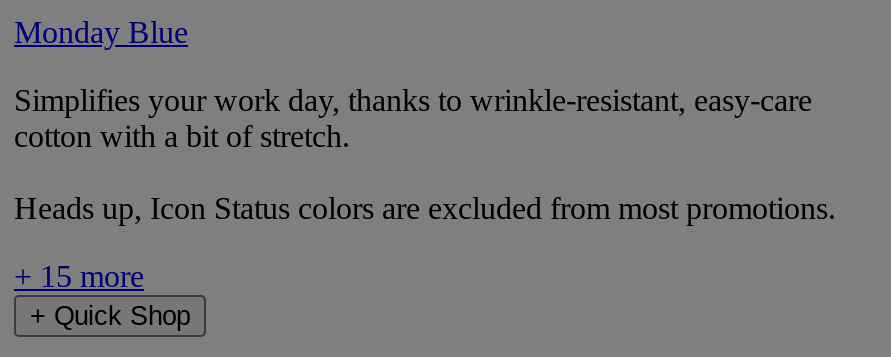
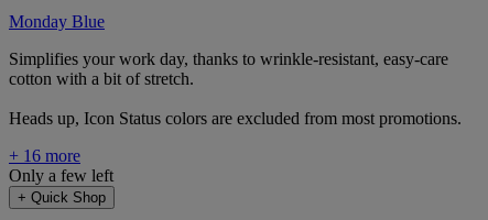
[14,258,144,292] + 15 more -> [9,146,113,184] + 16 more | Only a few left

